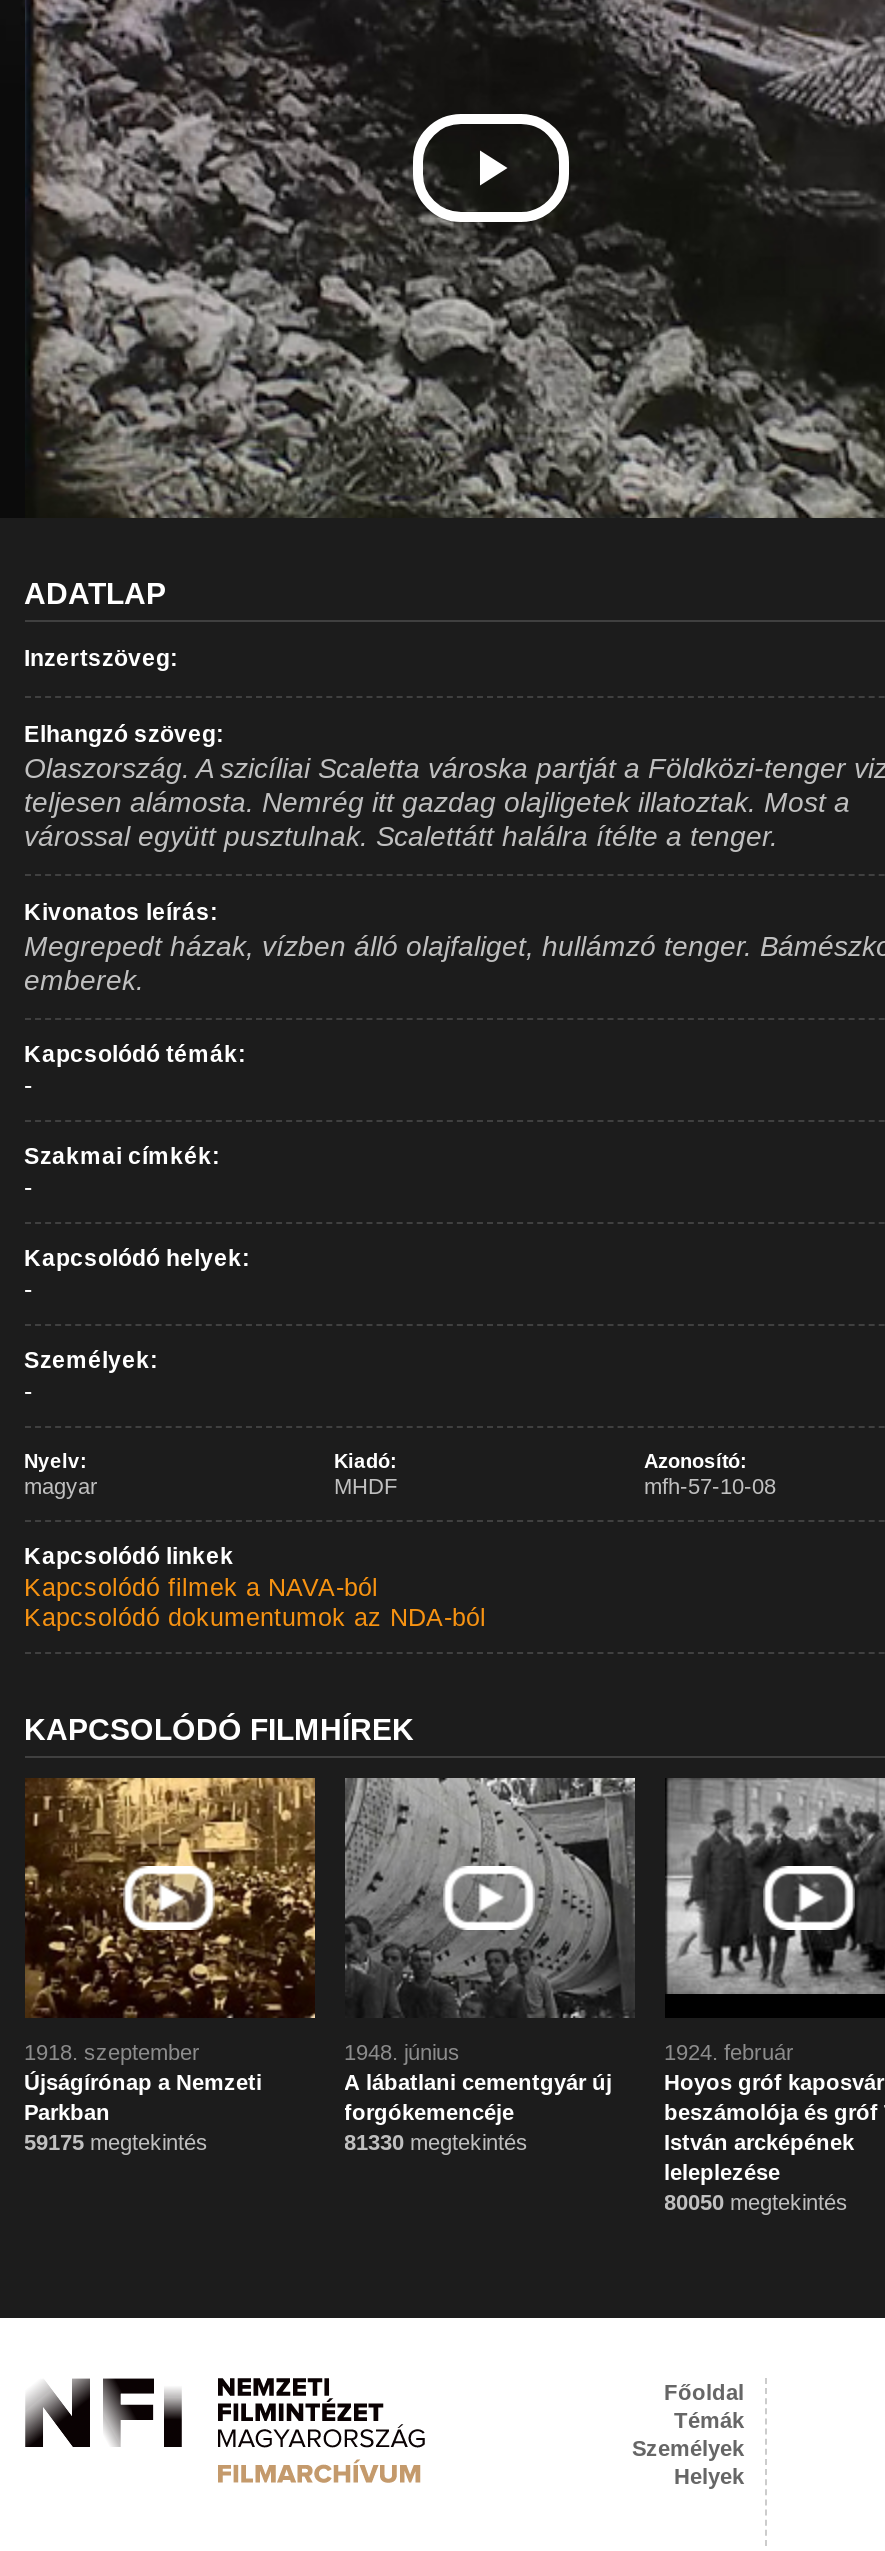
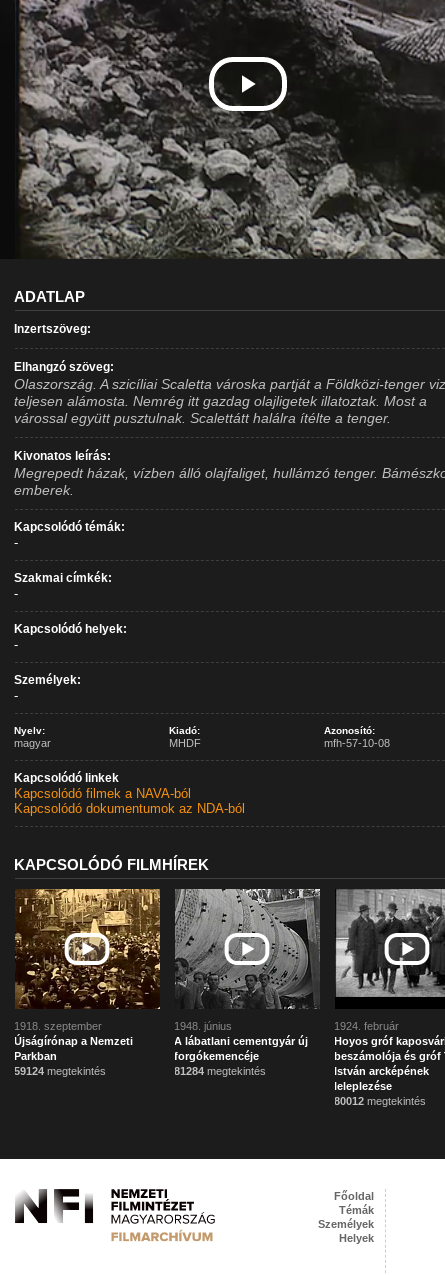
[24,2130,208,2154] 59175 megtekintés -> [14,1065,106,1077] 59124 megtekintés
[344,2130,528,2154] 81330 megtekintés -> [174,1065,266,1077] 81284 megtekintés
[664,2190,848,2214] 80050 megtekintés -> [334,1095,426,1107] 80012 megtekintés

